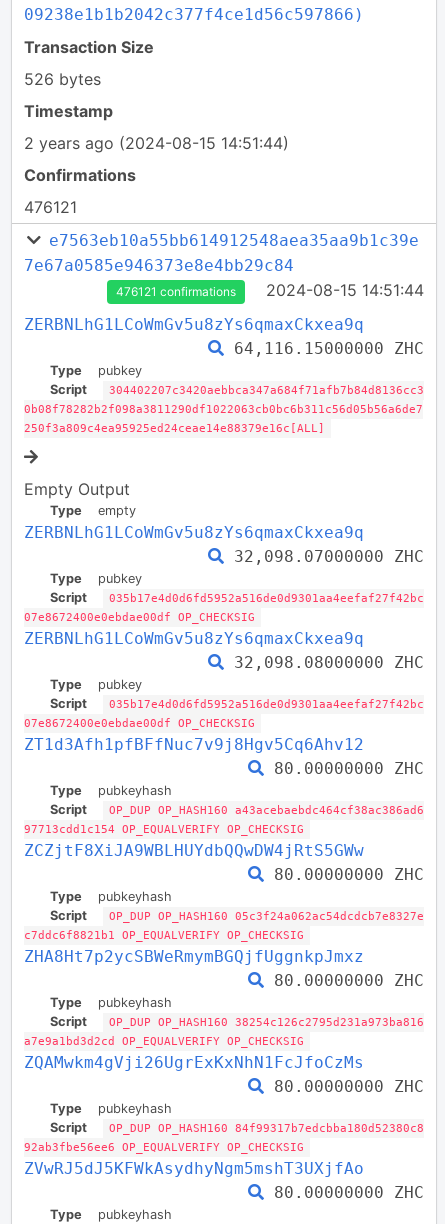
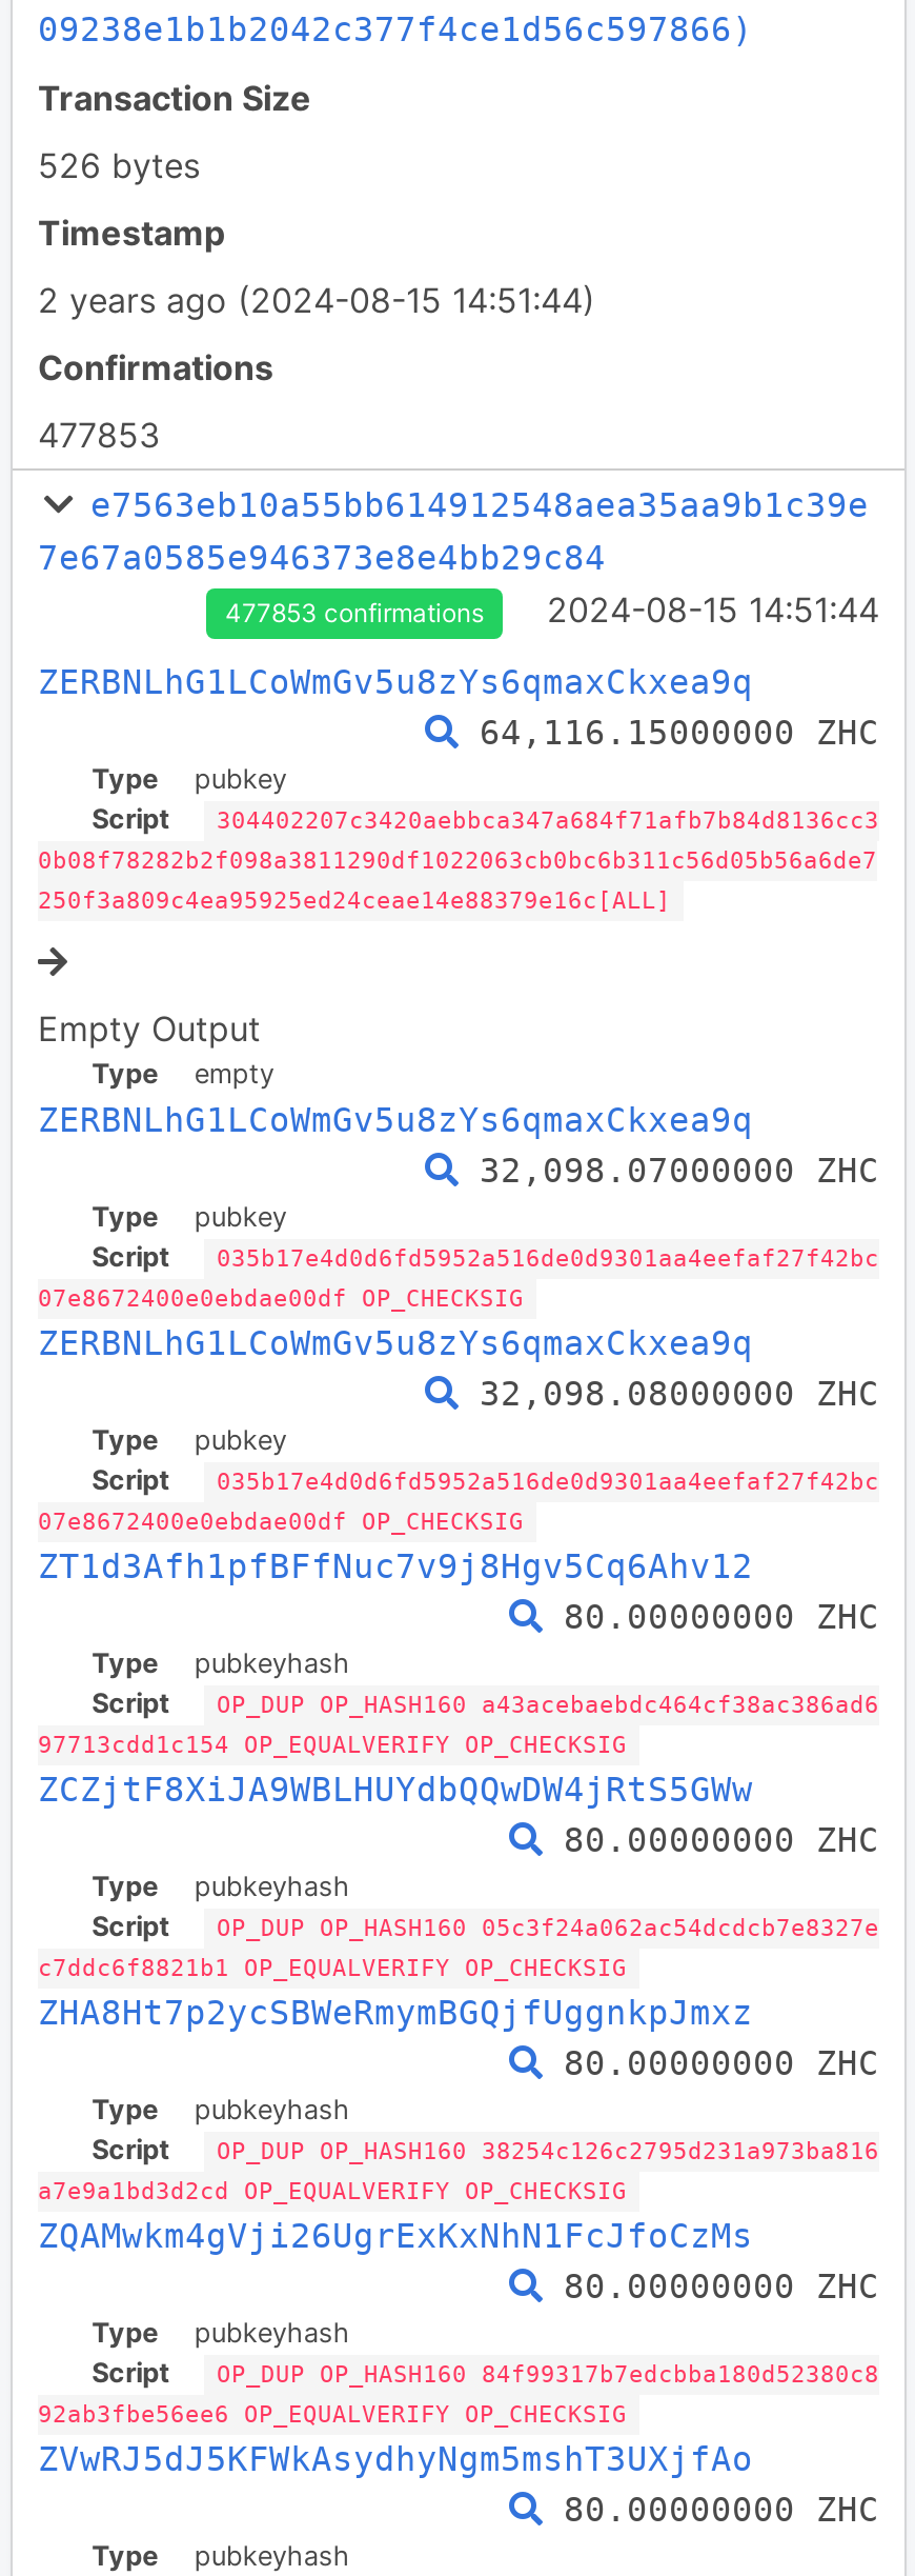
[24,197,77,217] 476121 -> [38,414,160,456] 477853
[116,284,236,299] 476121 confirmations -> [225,597,484,628] 477853 confirmations

